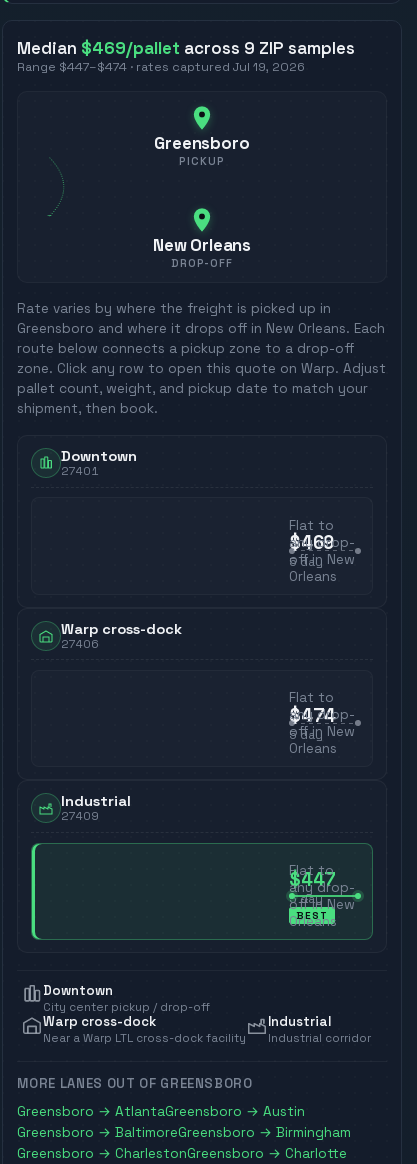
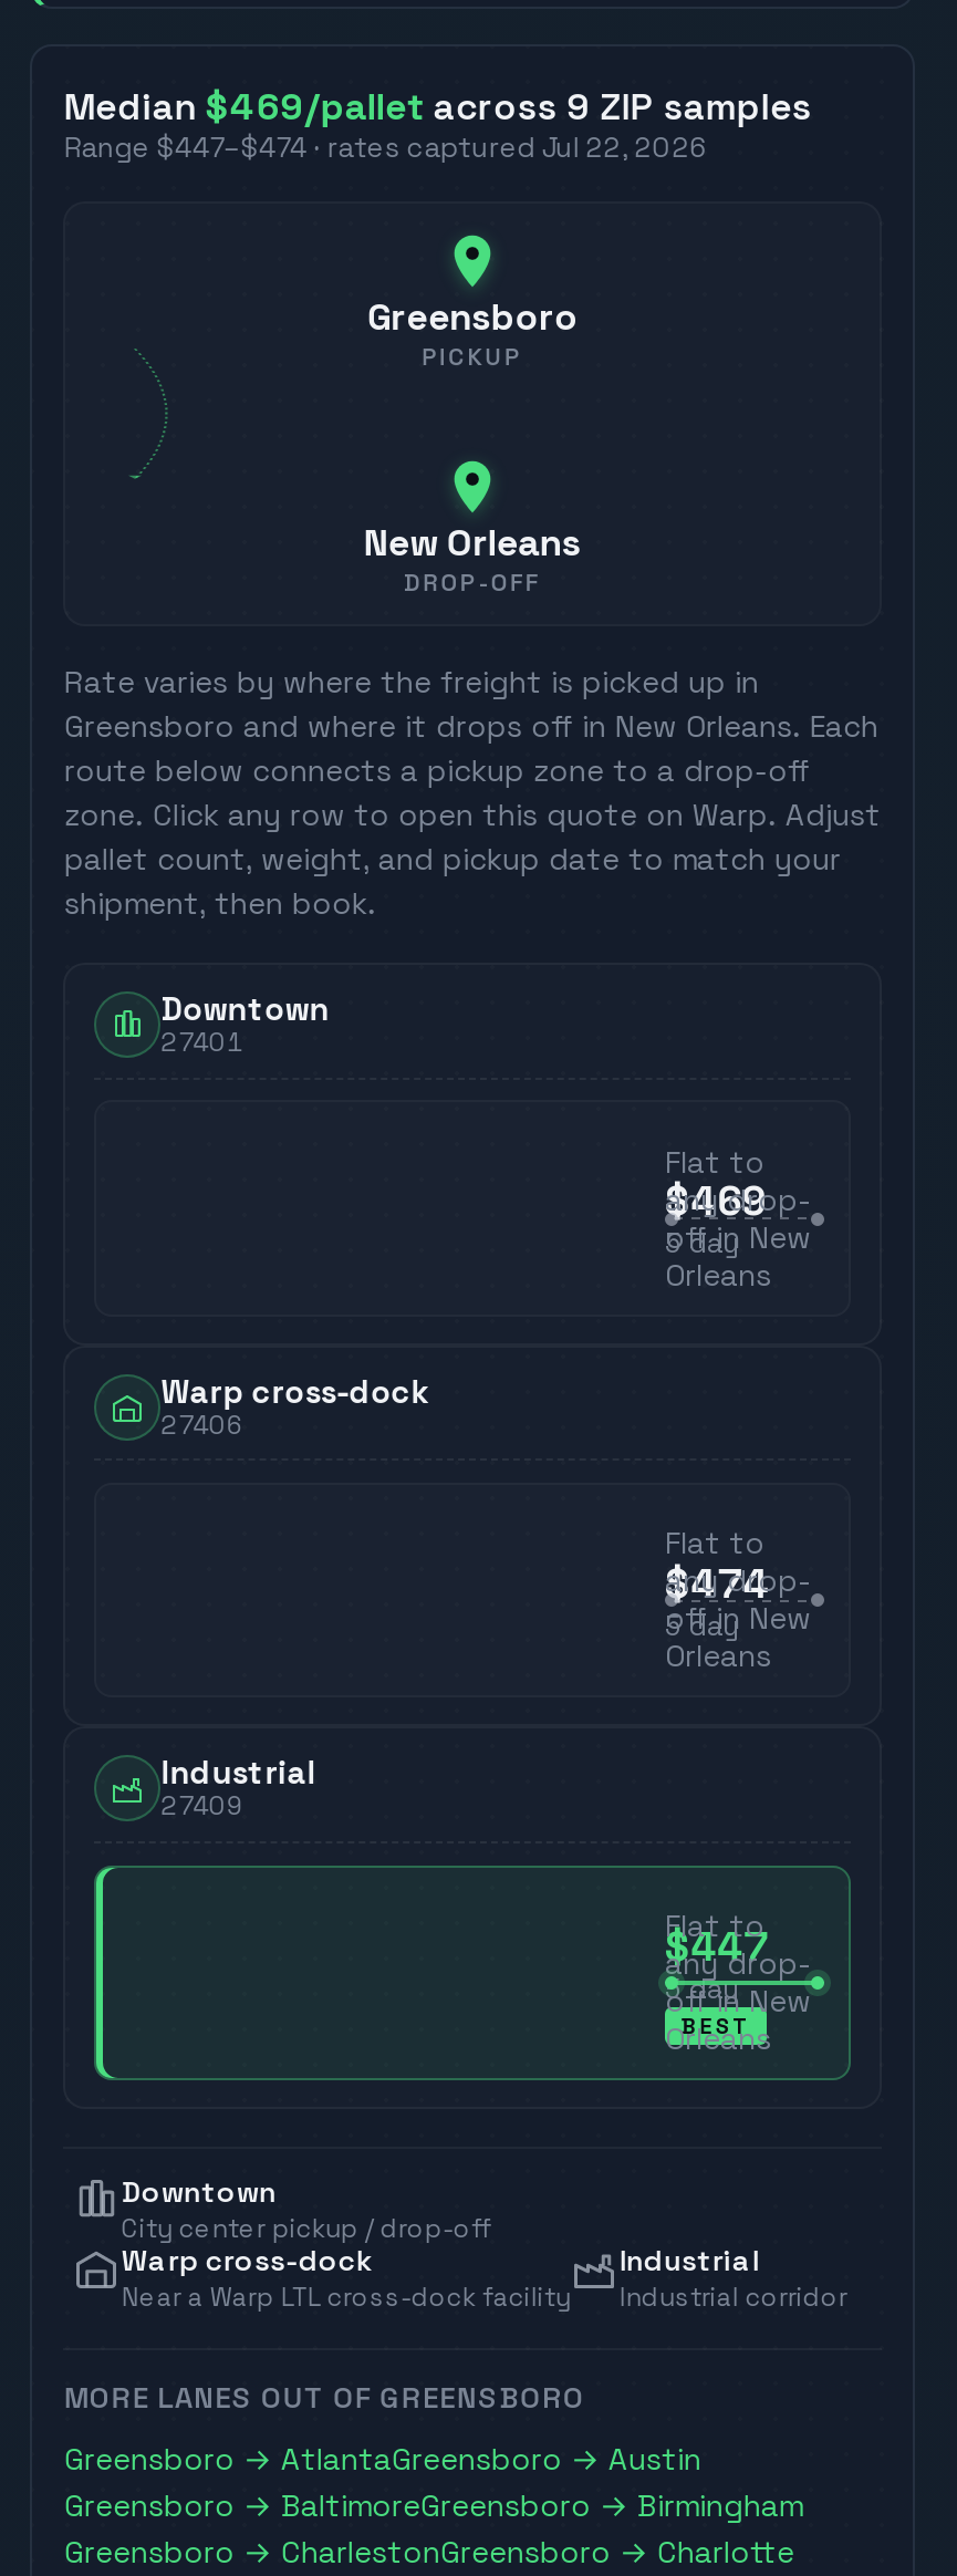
[17,59,305,75] Range $447–$474 · rates captured Jul 19, 2026 -> [64,131,708,166] Range $447–$474 · rates captured Jul 22, 2026

